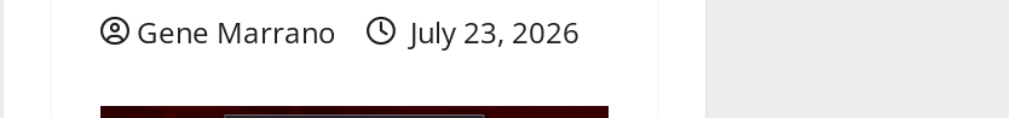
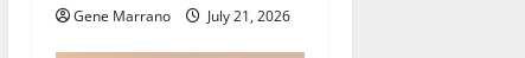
[137,12,580,53] Gene Marrano July 23, 2026 -> [73,6,290,26] Gene Marrano July 21, 2026

